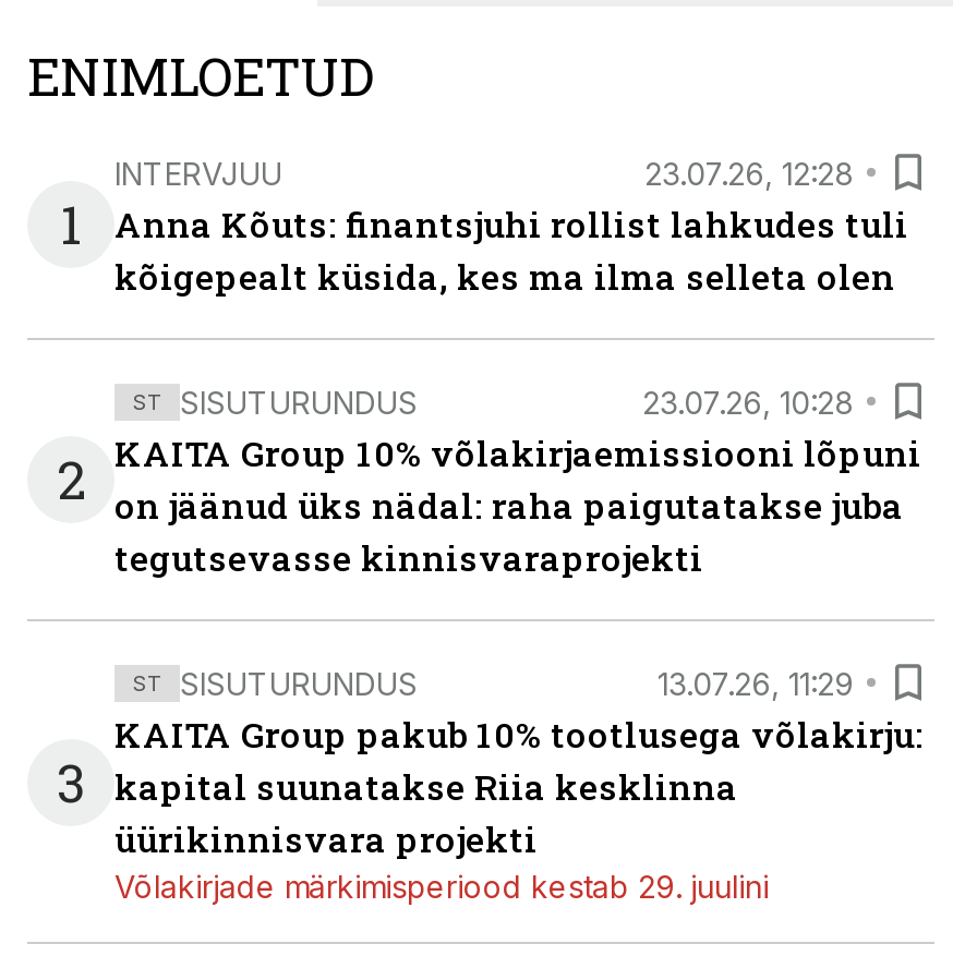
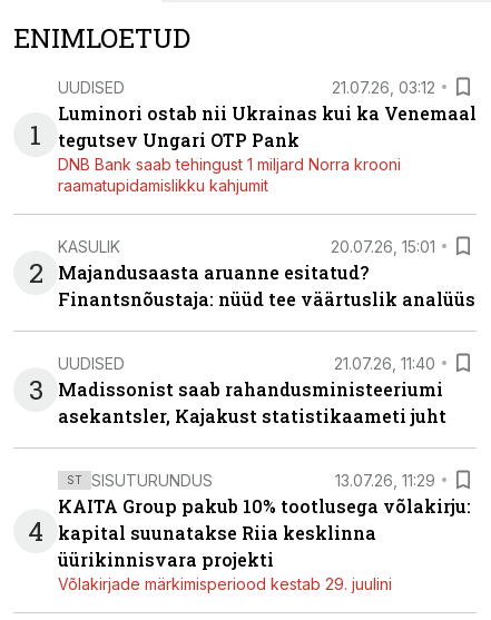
[114,154,908,299] INTERVJUU | 23.07.26, 12:28 | Anna Kõuts: finantsjuhi rollist lahkudes tuli | kõigepealt küsida, kes ma ilma selleta olen -> [58,77,477,195] UUDISED | 21.07.26, 03:12 | Luminori ostab nii Ukrainas kui ka Venemaal | tegutsev Ungari OTP Pank | DNB Bank saab tehingust 1 miljard Norra krooni | raamatupidamislikku kahjumit
[114,383,921,580] ST | SISUTURUNDUS | 23.07.26, 10:28 | KAITA Group 10% võlakirjaemissiooni lõpuni | on jäänud üks nädal: raha paigutatakse juba | tegutsevasse kinnisvaraprojekti -> [58,237,475,311] KASULIK | 20.07.26, 15:01 | Majandusaasta aruanne esitatud? | Finantsnõustaja: nüüd tee väärtuslik analüüs
none -> [28,353,446,548] UUDISED | 21.07.26, 11:40 | Madissonist saab rahandusministeeriumi | asekantsler, Kajakust statistikaameti juht | 4

